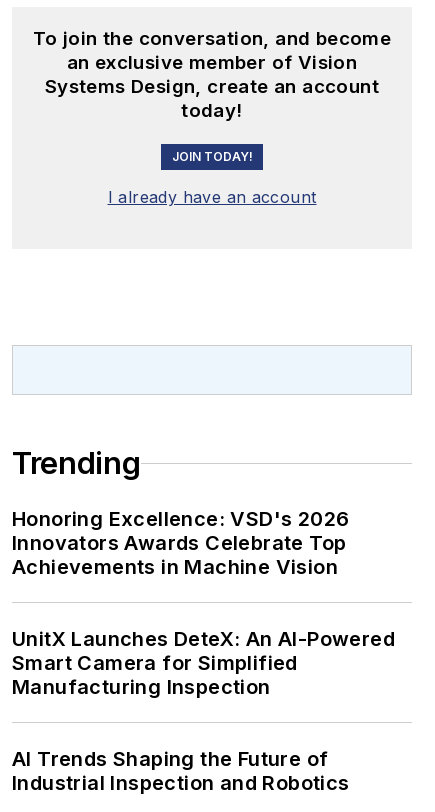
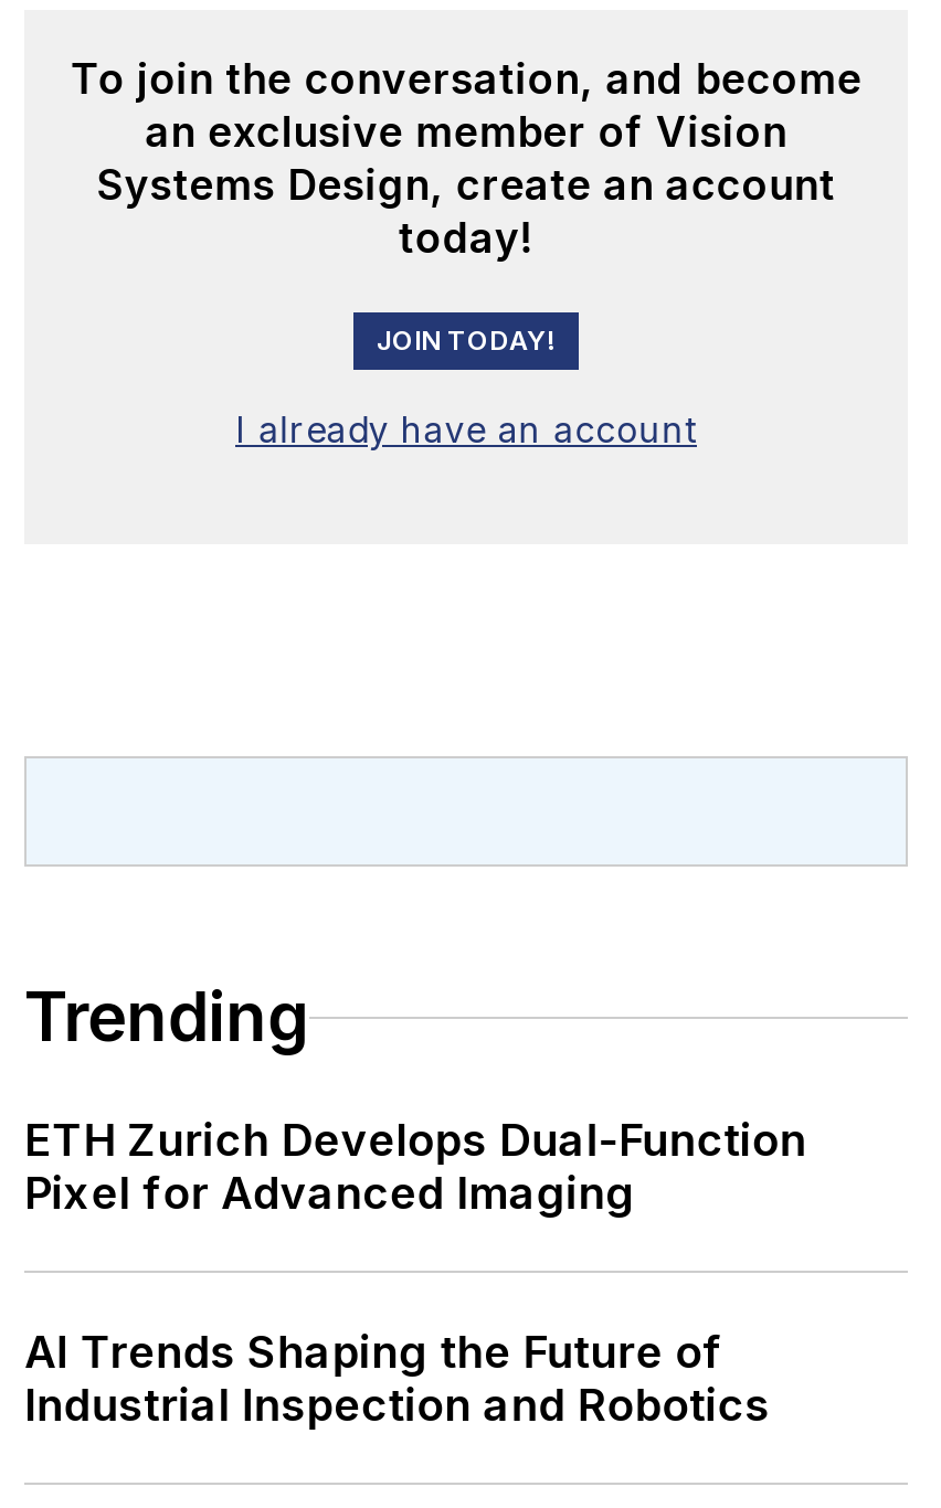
[12,507,395,699] Honoring Excellence: VSD's 2026 | Innovators Awards Celebrate Top | Achievements in Machine Vision | UnitX Launches DeteX: An AI-Powered | Smart Camera for Simplified | Manufacturing Inspection -> [24,1115,807,1221] ETH Zurich Develops Dual-Function | Pixel for Advanced Imaging

